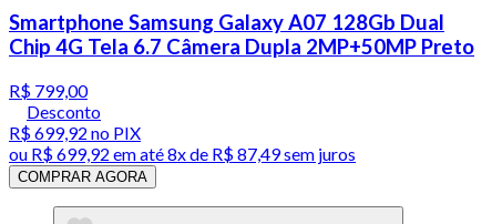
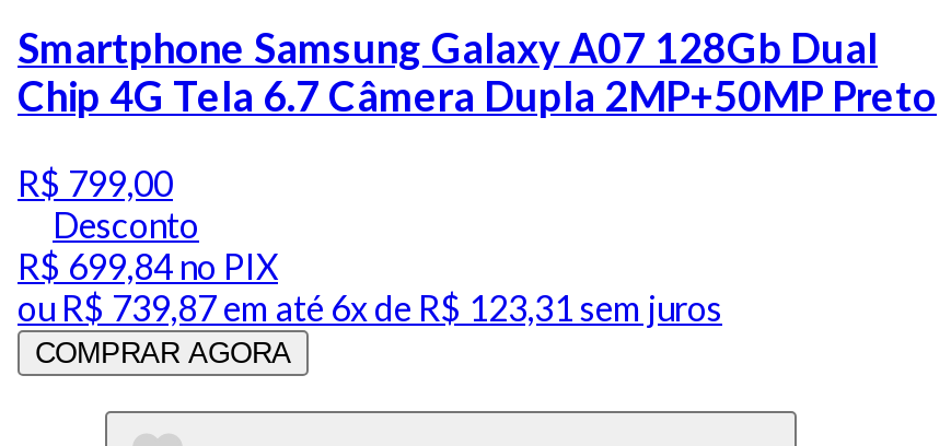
[9,122,141,143] R$ 699,92 no PIX -> [18,245,278,287] R$ 699,84 no PIX
[9,143,356,164] ou R$ 699,92 em até 8x de R$ 87,49 sem juros -> [18,287,722,328] ou R$ 739,87 em até 6x de R$ 123,31 sem juros

